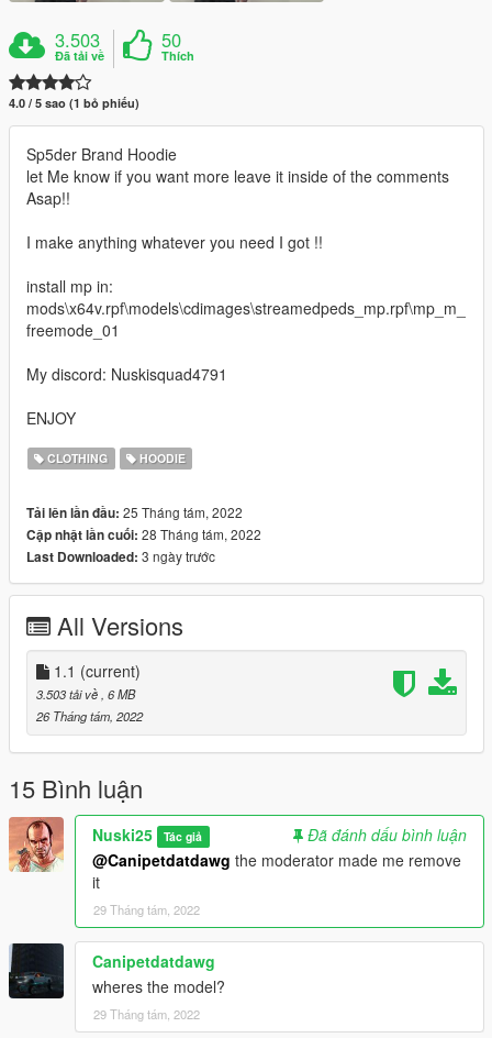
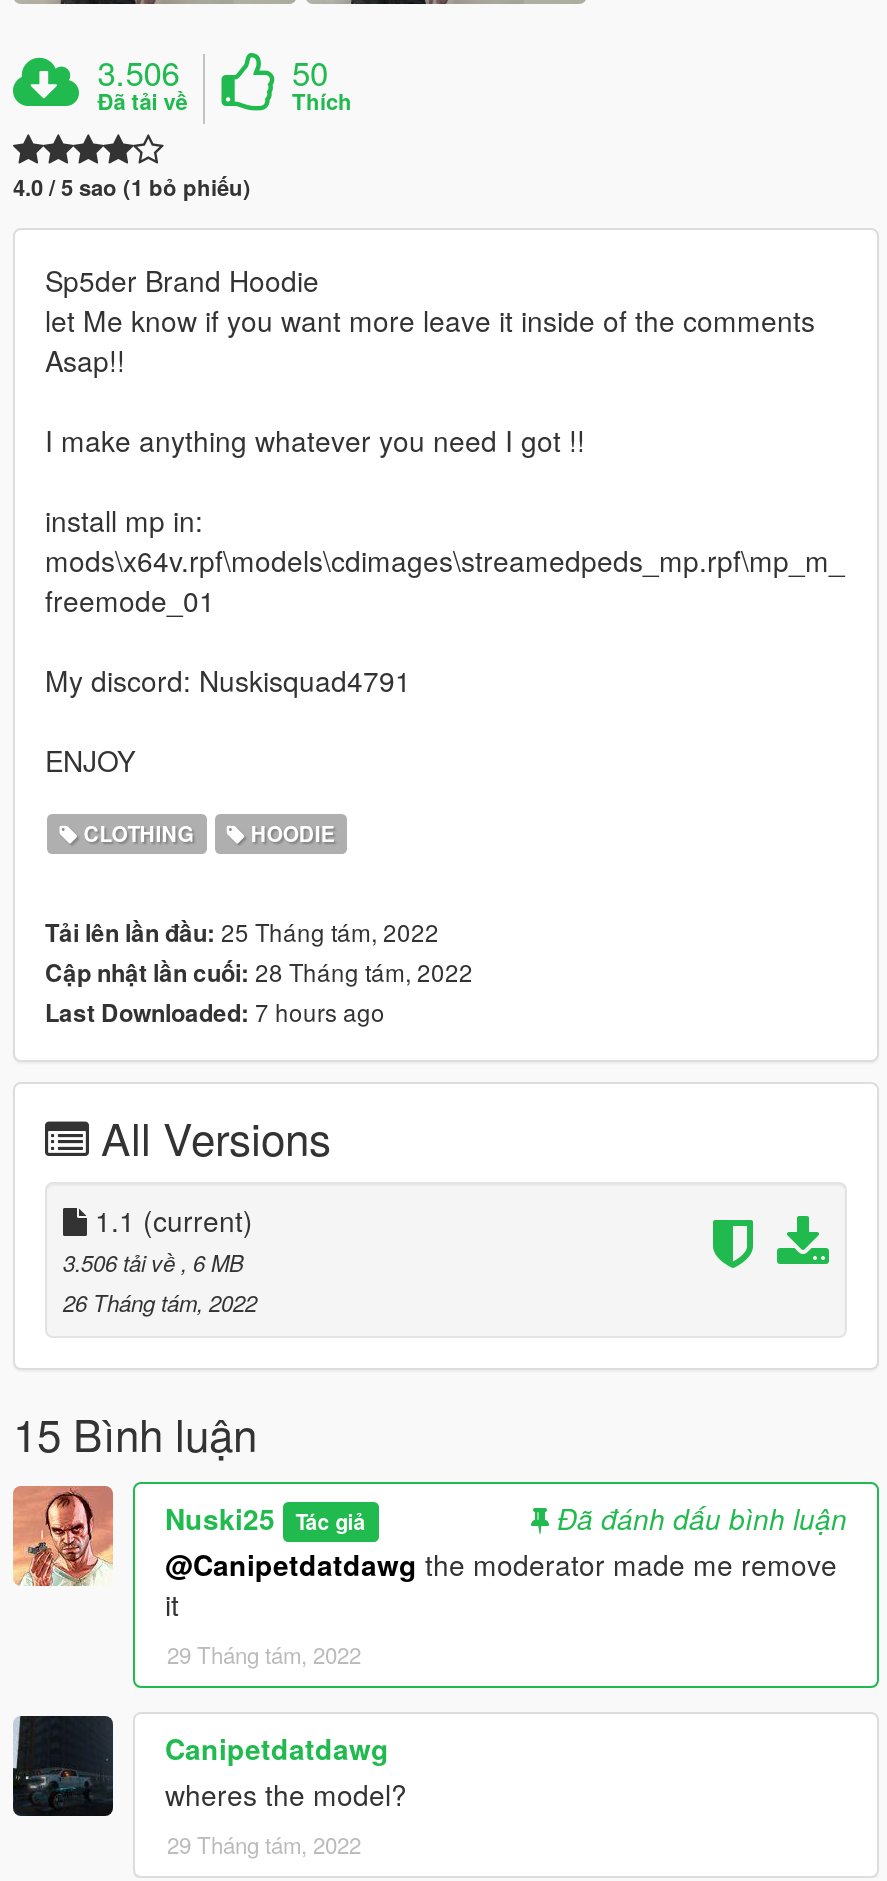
[55,26,100,53] 3.503 -> [97,48,179,96] 3.506
[26,546,215,566] Last Downloaded: 3 ngày trước -> [45,994,385,1030] Last Downloaded: 7 hours ago
[36,685,135,703] 3.503 tải về, 6 MB -> [63,1246,243,1278] 3.506 tải về, 6 MB

